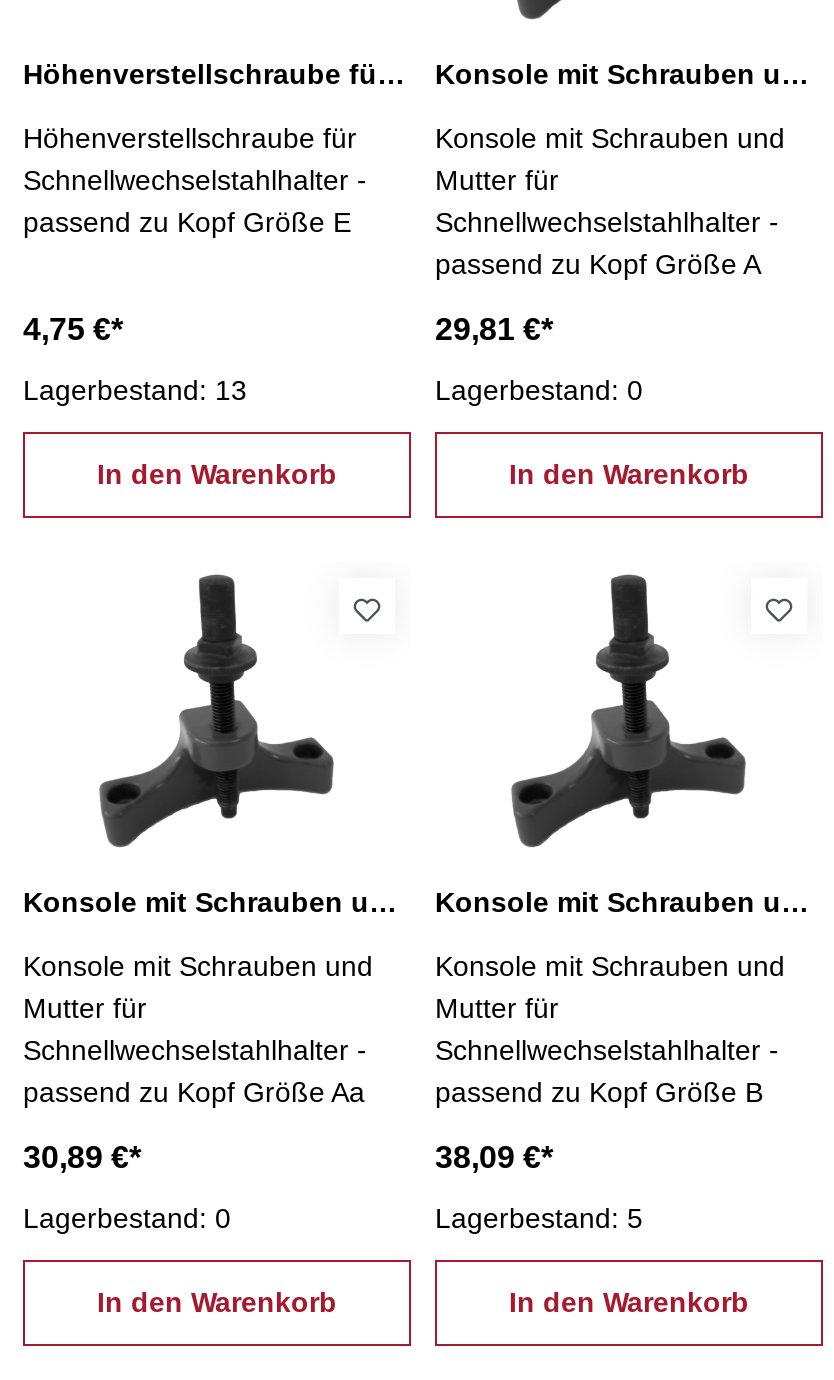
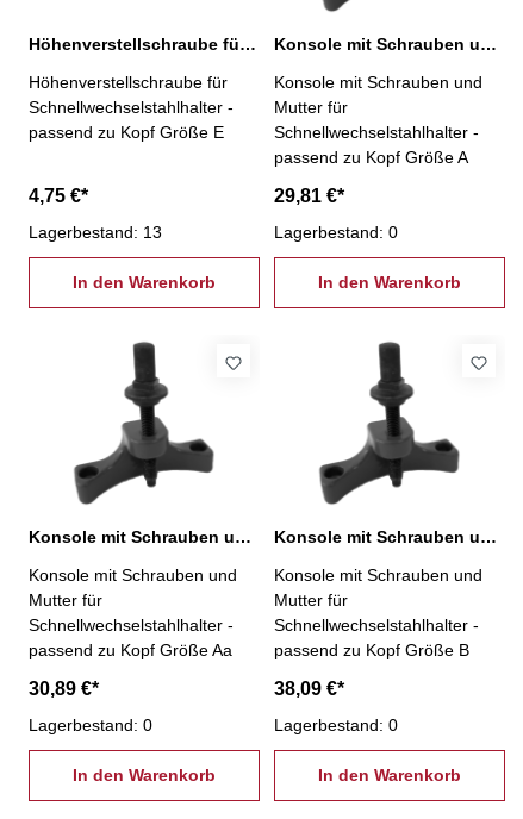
[435,1201,643,1233] Lagerbestand: 5 -> [274,715,398,734] Lagerbestand: 0

